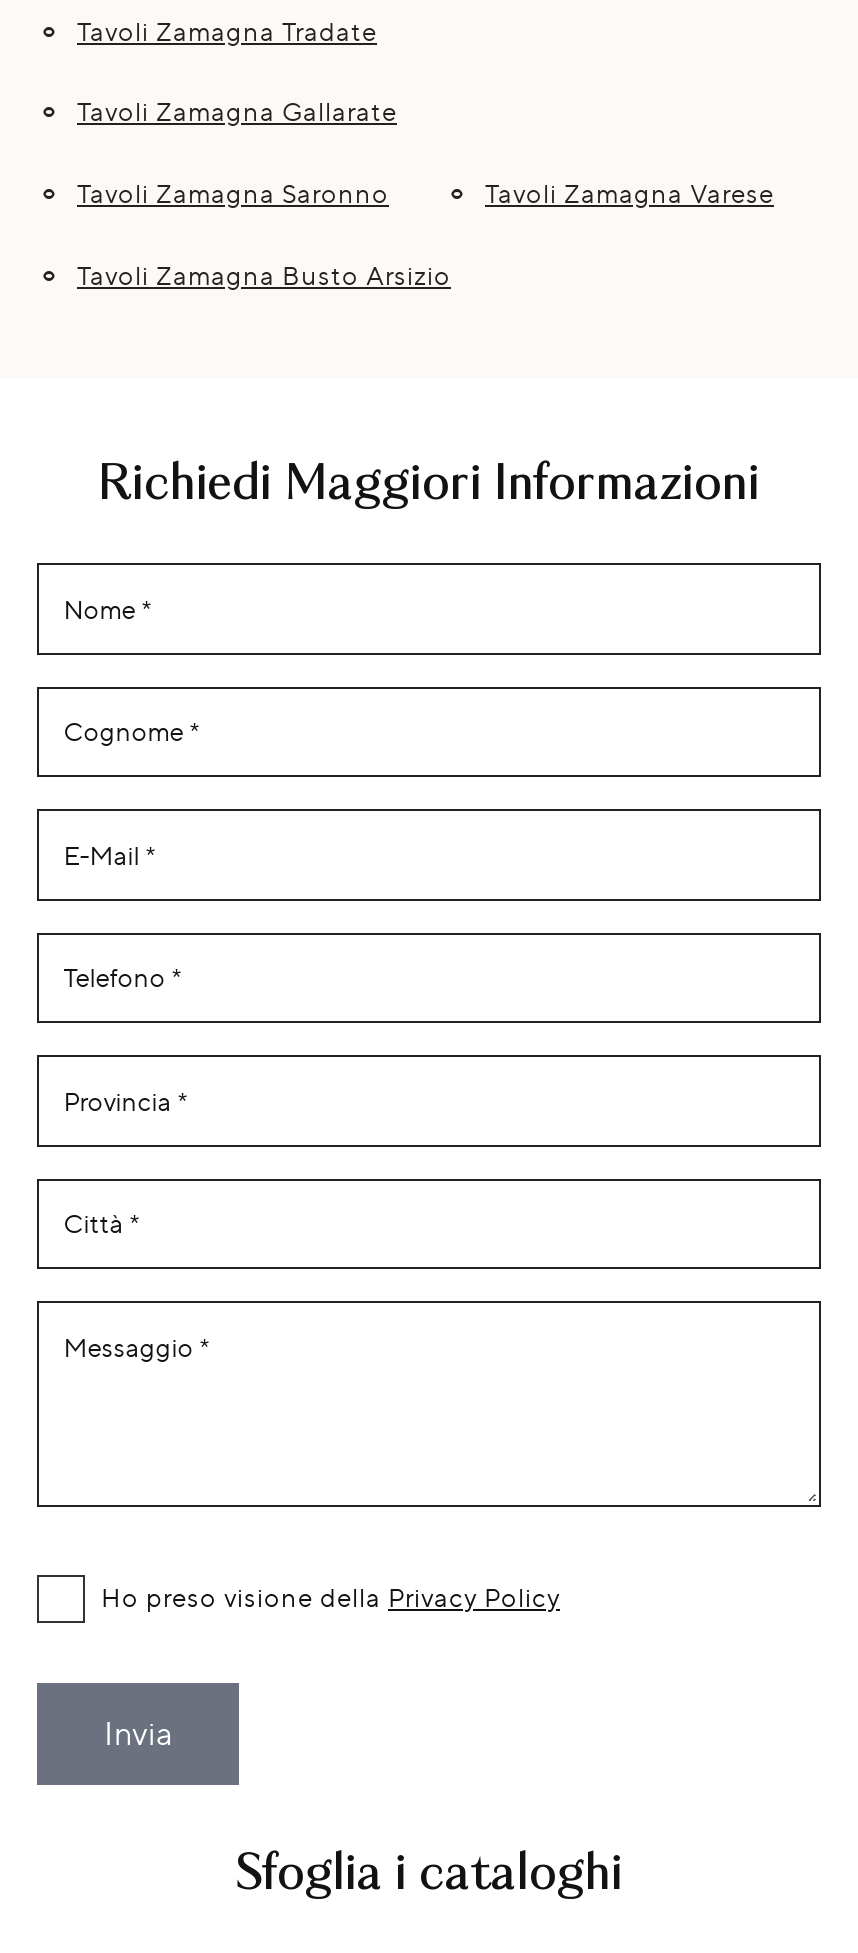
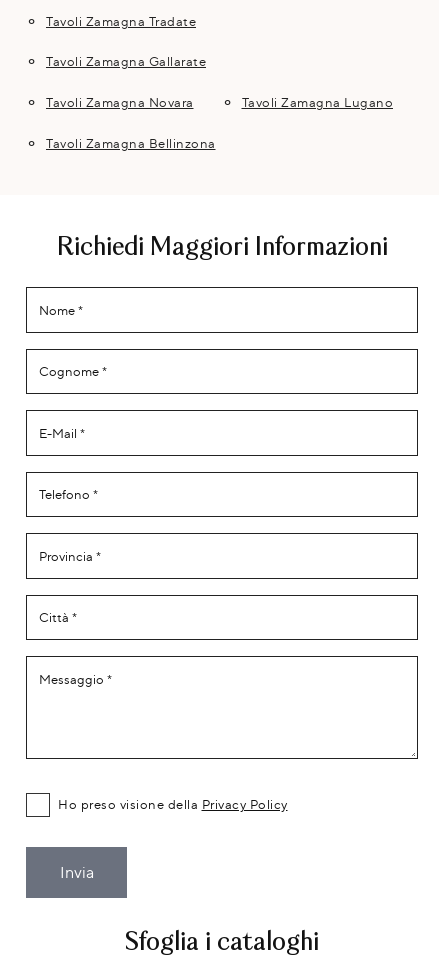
[77,177,774,209] Tavoli Zamagna Saronno | Tavoli Zamagna Varese -> [46,94,393,110] Tavoli Zamagna Novara | Tavoli Zamagna Lugano
[77,258,451,290] Tavoli Zamagna Busto Arsizio -> [46,135,215,151] Tavoli Zamagna Bellinzona

